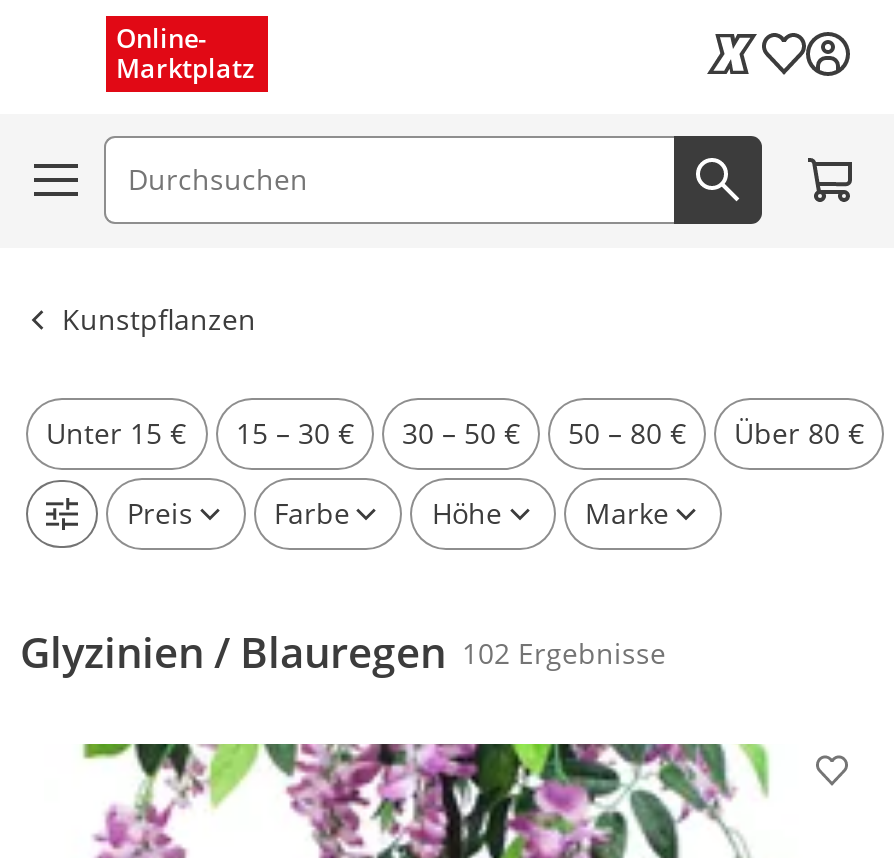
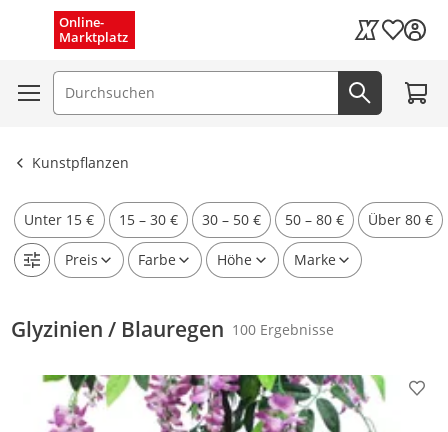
[20,624,666,680] Glyzinien / Blauregen 102 Ergebnisse -> [11,315,334,343] Glyzinien / Blauregen 100 Ergebnisse

